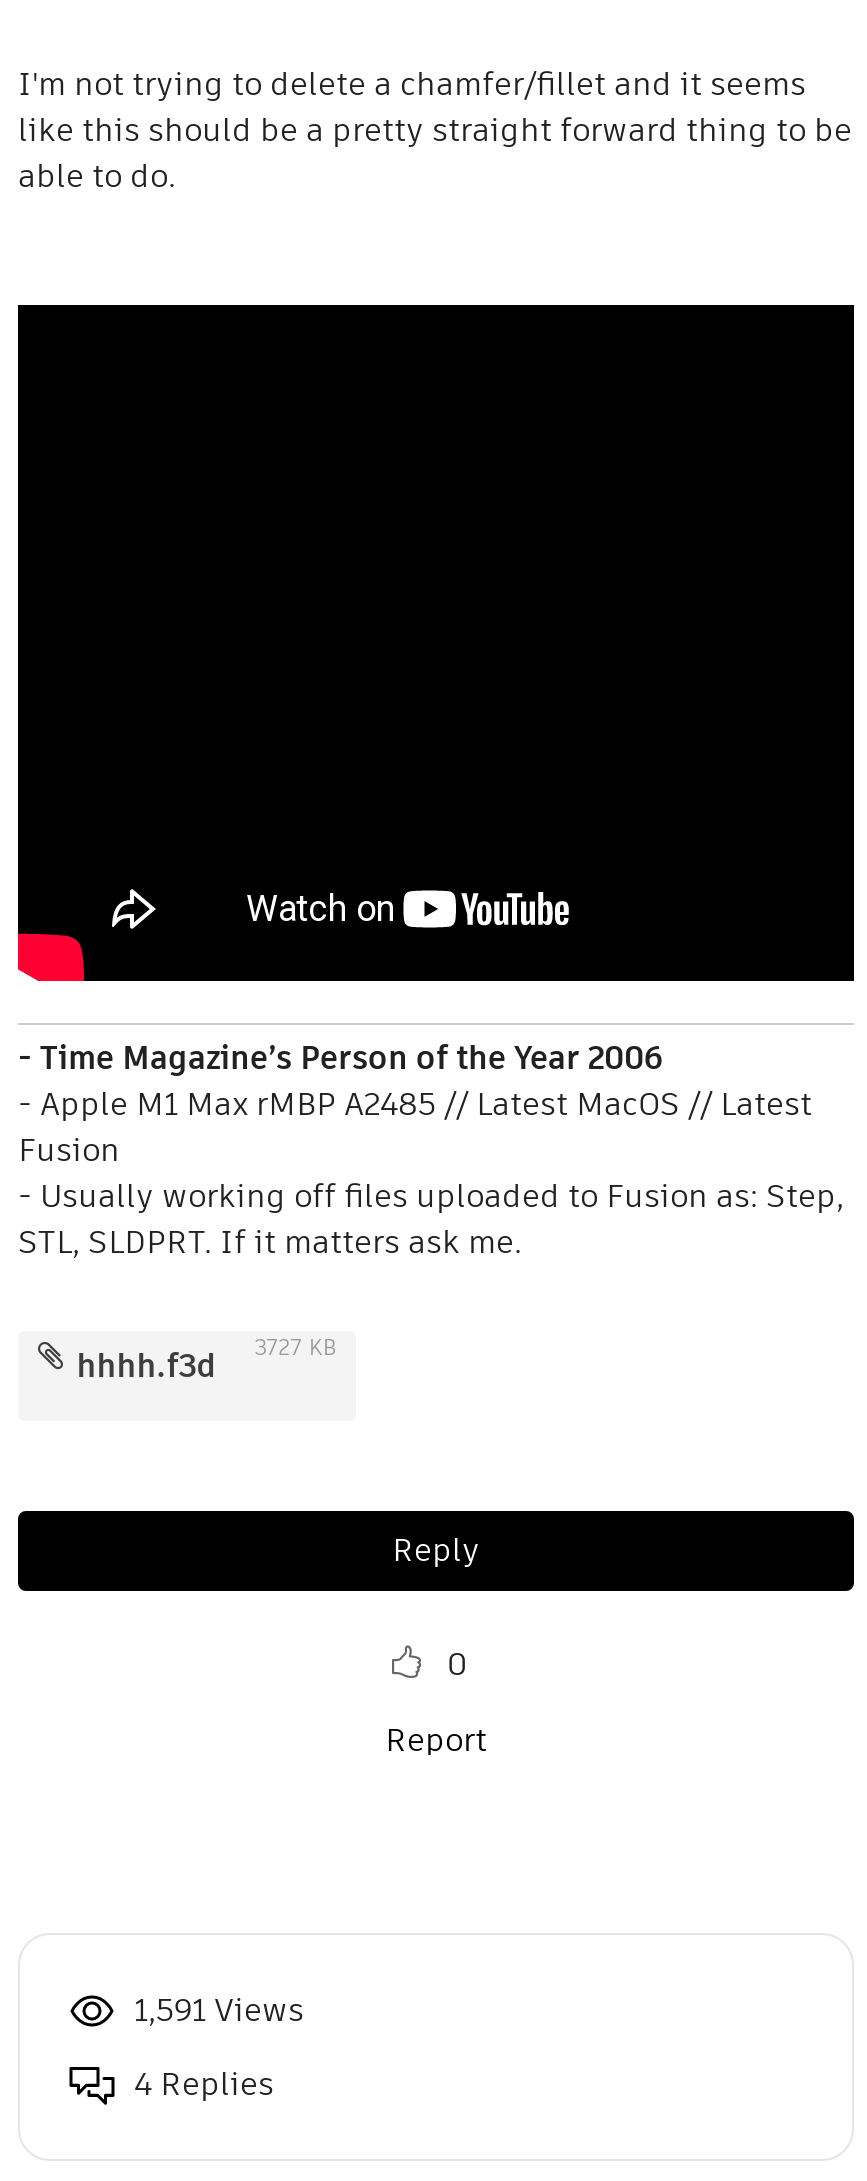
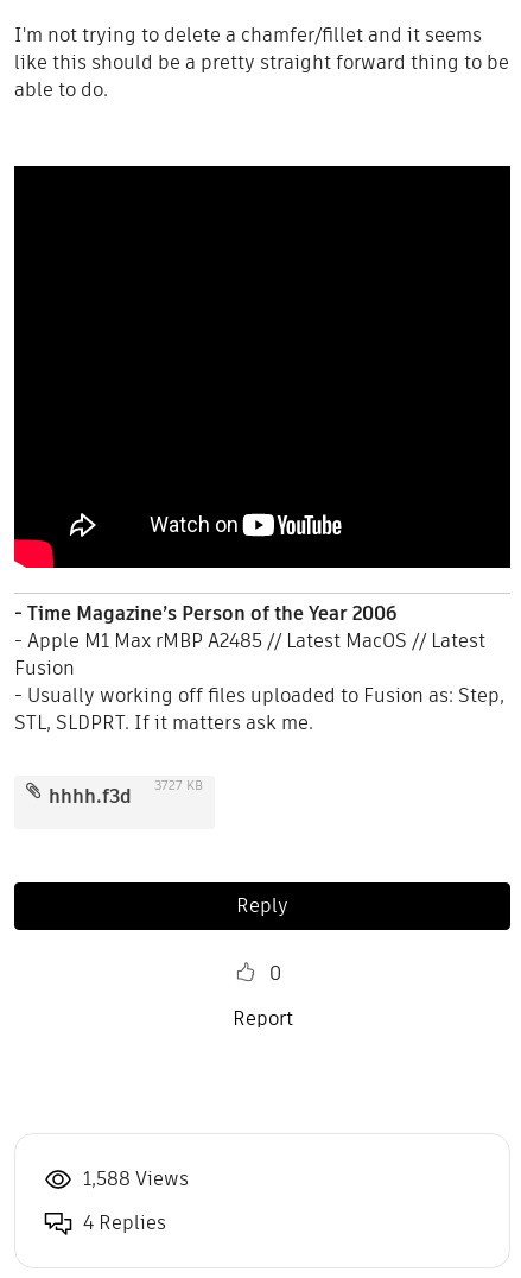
[126,1987,304,2033] 1,591 Views -> [78,1165,189,1193] 1,588 Views

